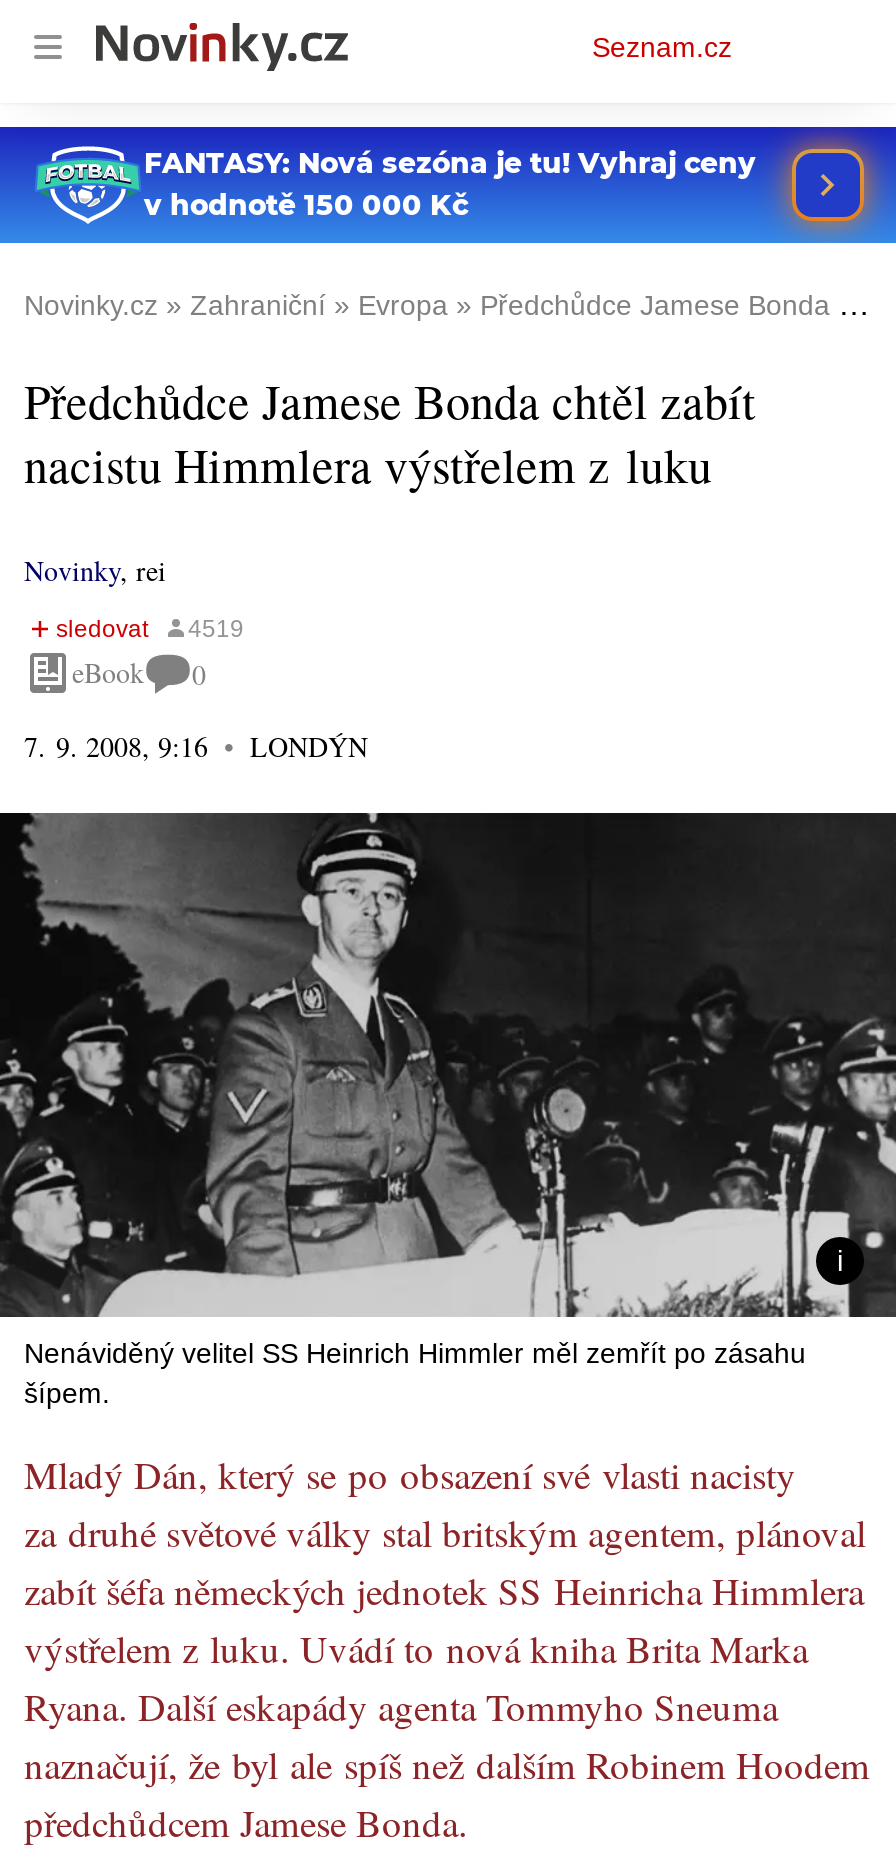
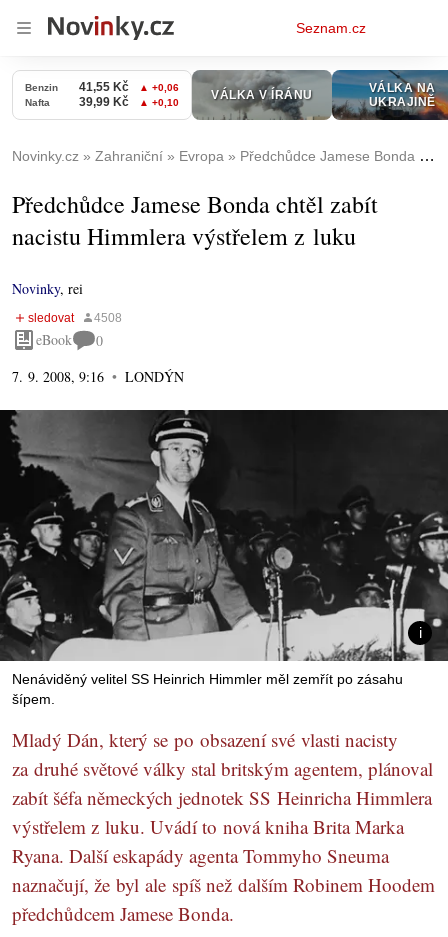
[6,125,890,245] [image] -> [3,68,445,125] [image]

